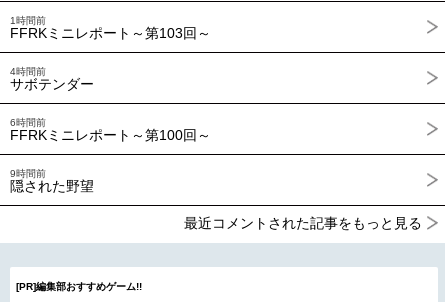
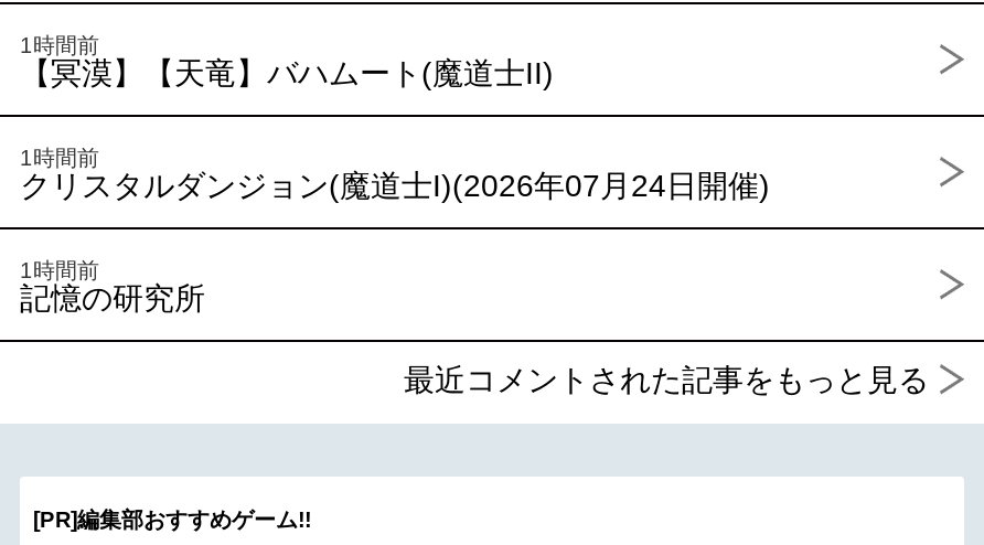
[10,25,211,194] FFRKミニレポート～第103回～ | 4時間前 | サボテンダー | 6時間前 | FFRKミニレポート～第100回～ | 9時間前 | 隠された野望 -> [20,56,770,316] 【冥漠】【天竜】バハムート(魔道士II) | 1時間前 | クリスタルダンジョン(魔道士I)(2026年07月24日開催) | 1時間前 | 記憶の研究所

